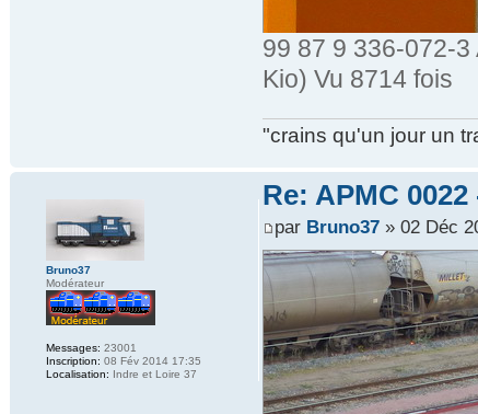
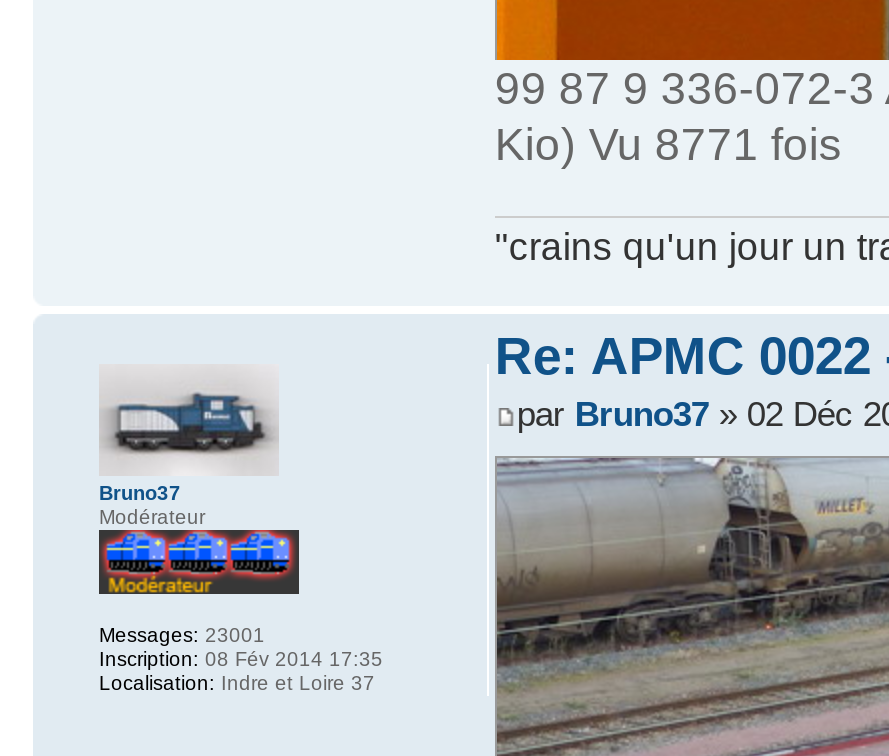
[262,65,453,93] Kio) Vu 8714 fois -> [495,119,843,171] Kio) Vu 8771 fois

